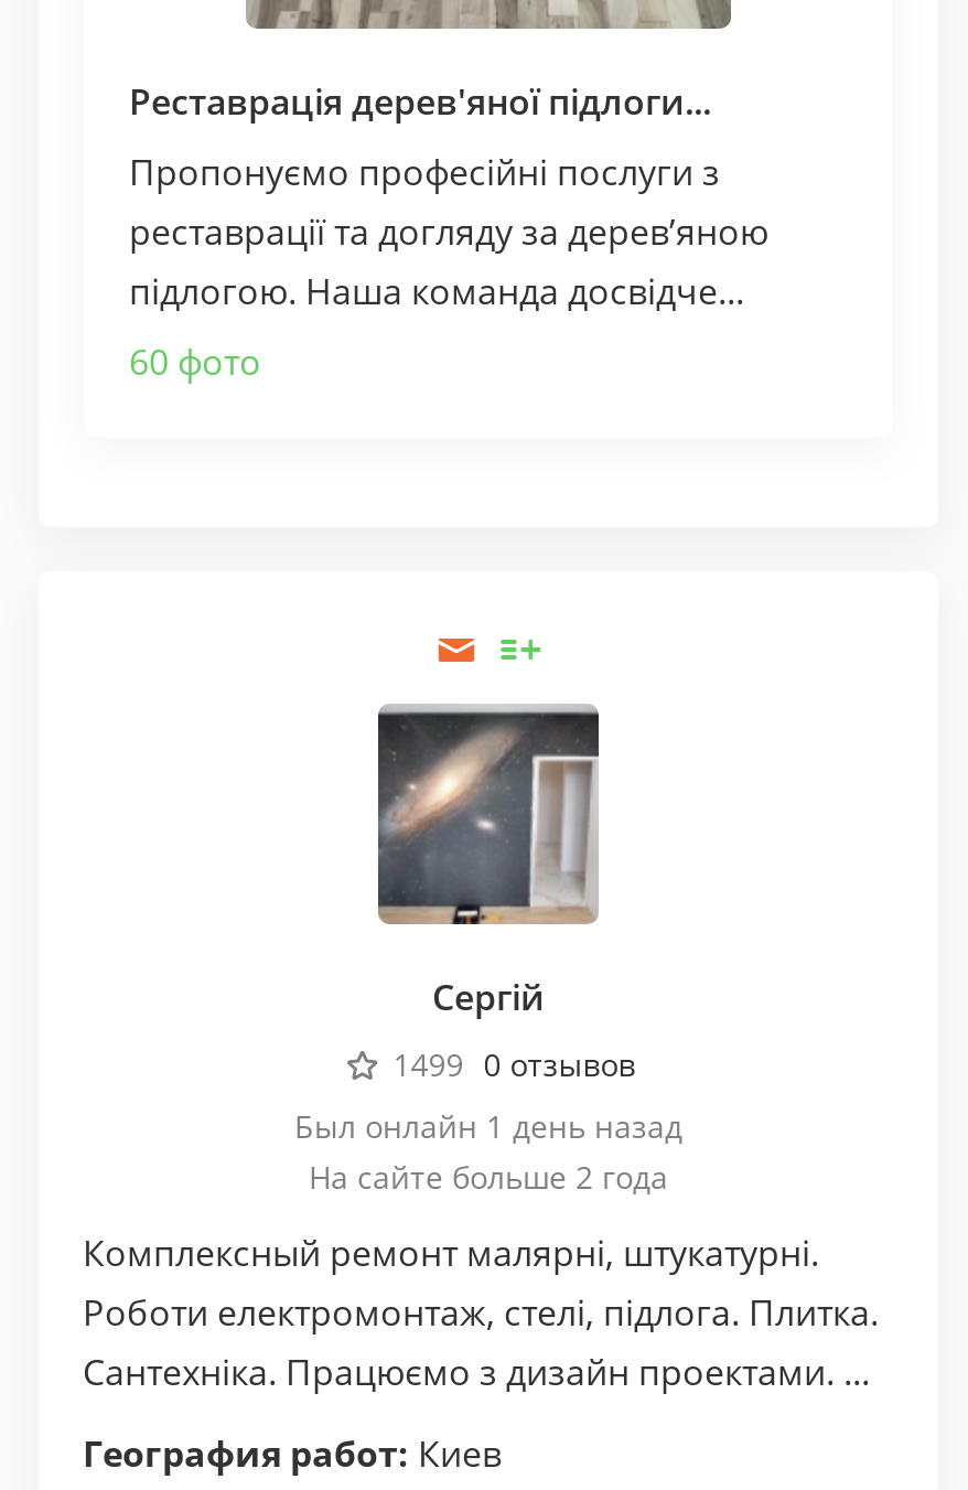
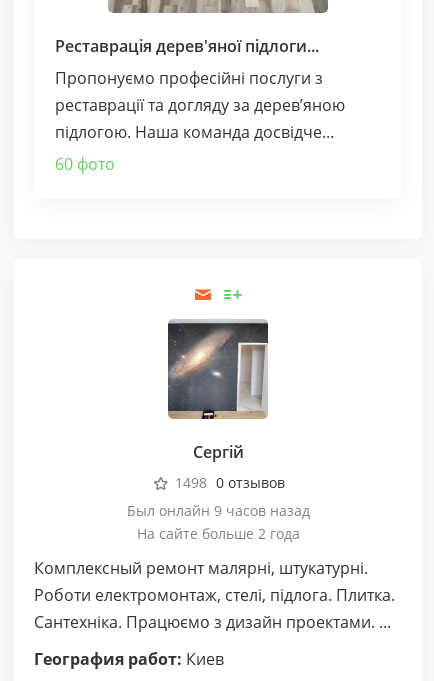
[384,1043,636,1085] 1499 0 отзывов -> [171,473,285,492] 1498 0 отзывов
[294,1105,682,1147] Был онлайн 1 день назад -> [126,501,309,520] Был онлайн 9 часов назад

